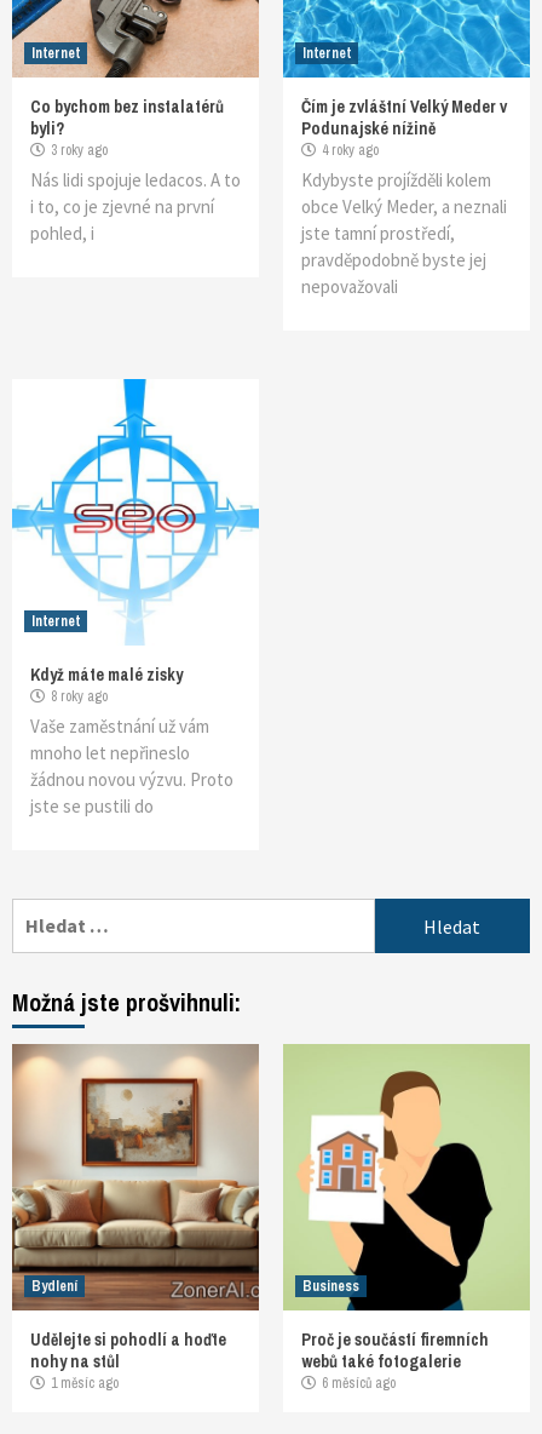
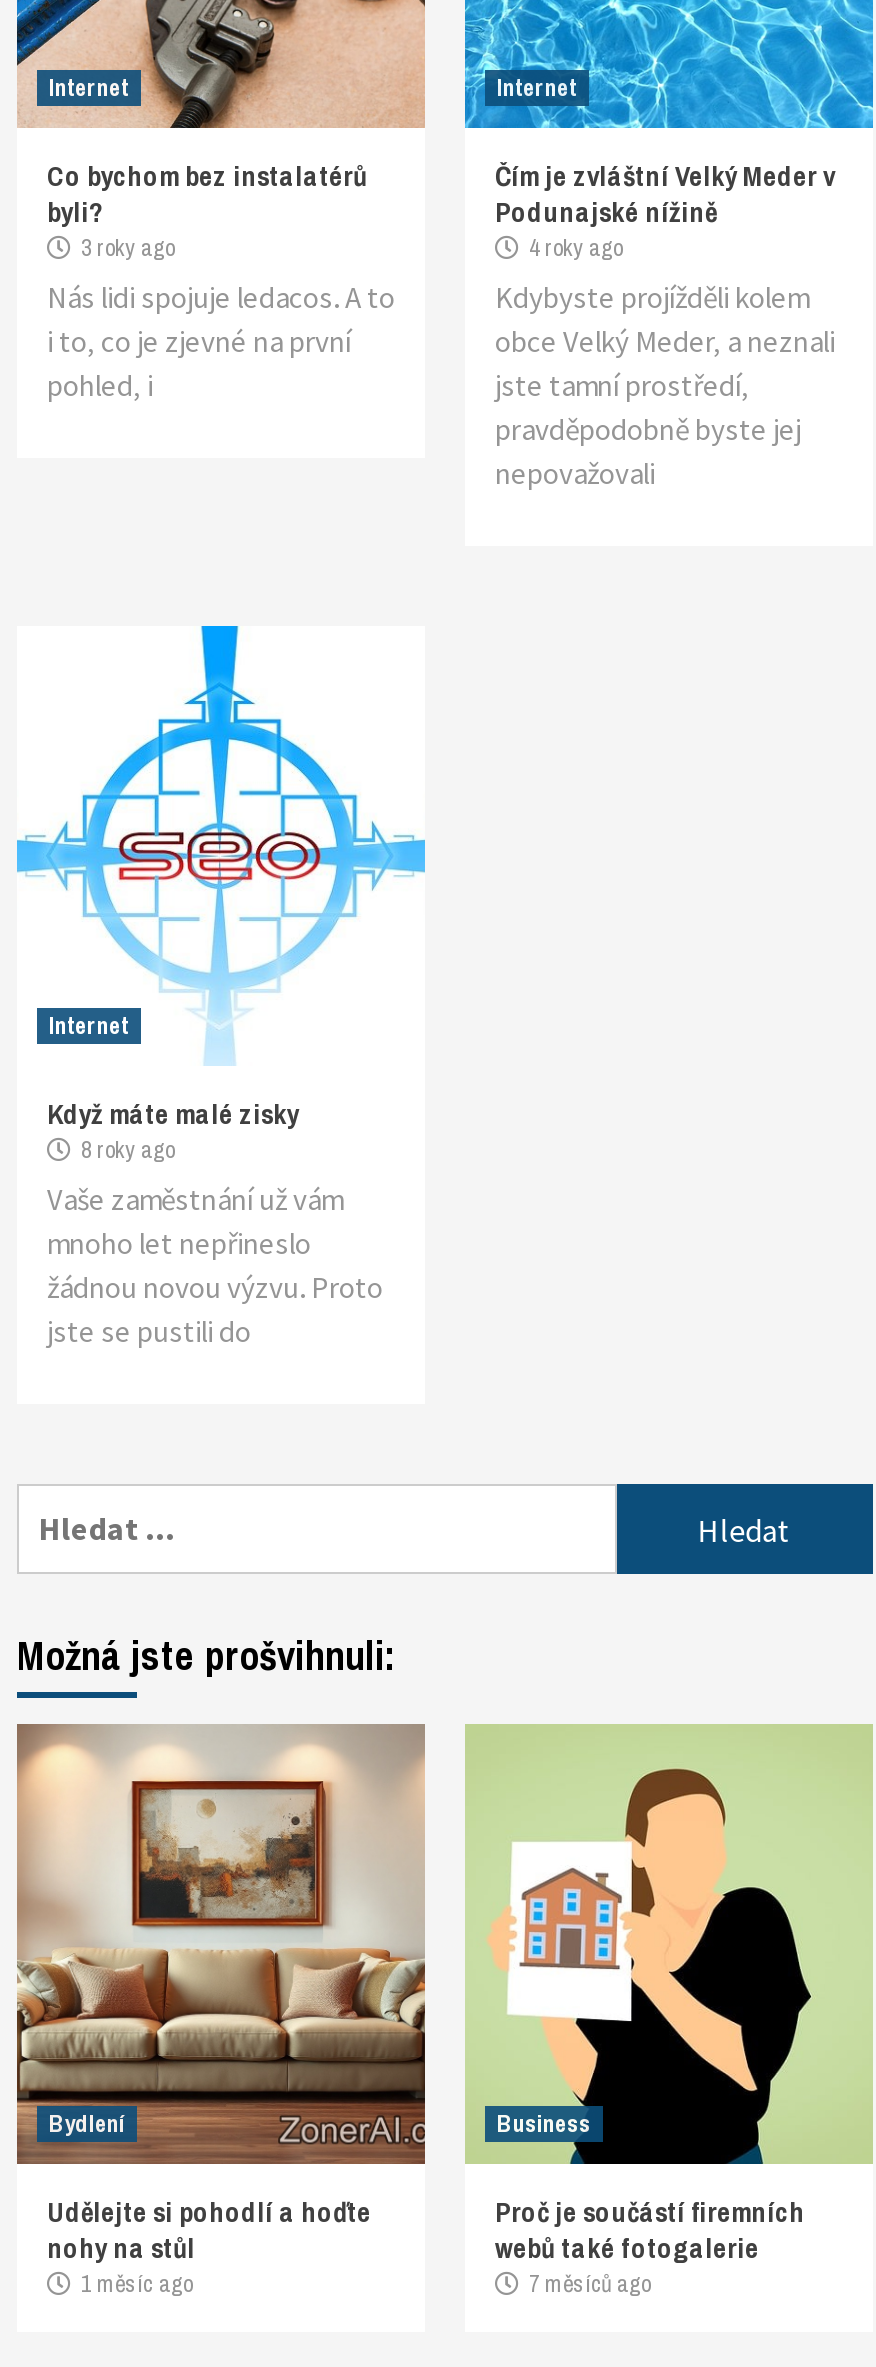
[322,1373,396,1393] 6 měsíců ago -> [529,2268,651,2300] 7 měsíců ago

